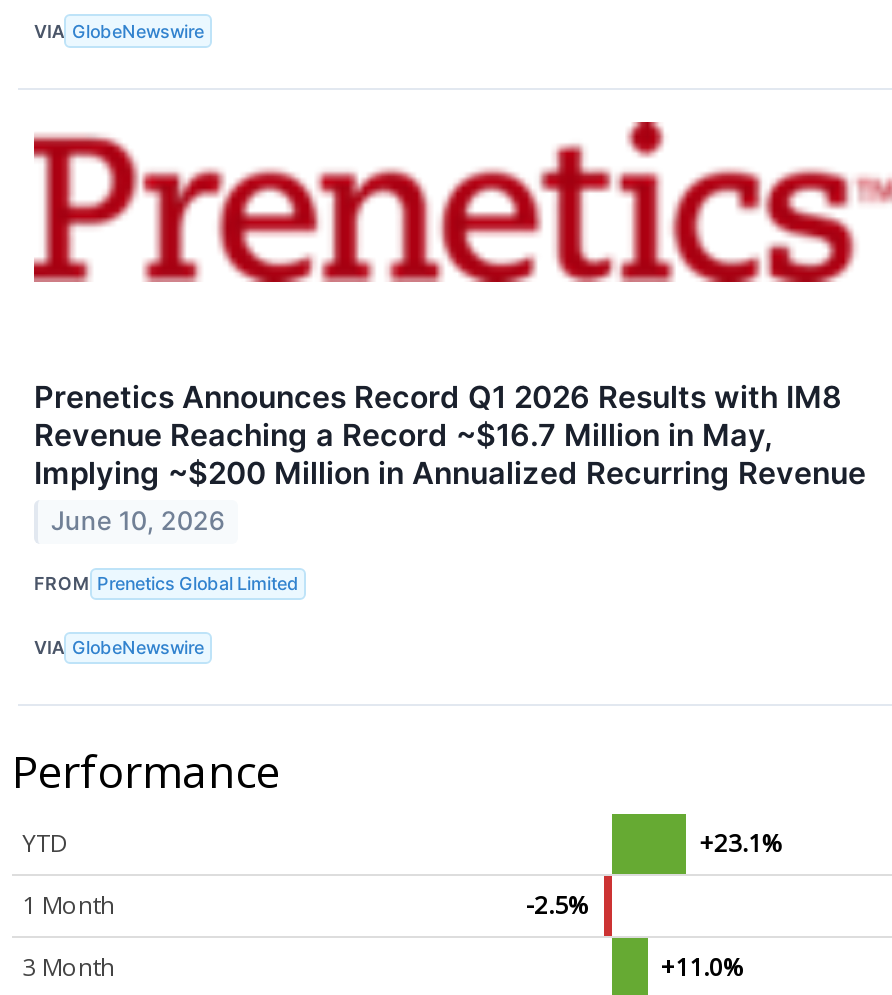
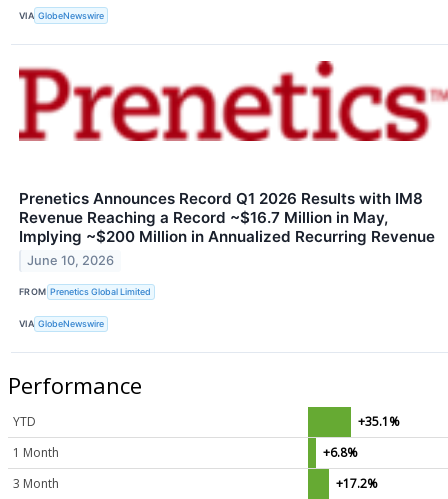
[700,825,784,859] +23.1% -> [358,413,400,430] +35.1%
[526,887,590,921] -2.5% -> [323,444,358,461] +6.8%
[661,949,745,983] +11.0% -> [336,475,378,492] +17.2%

